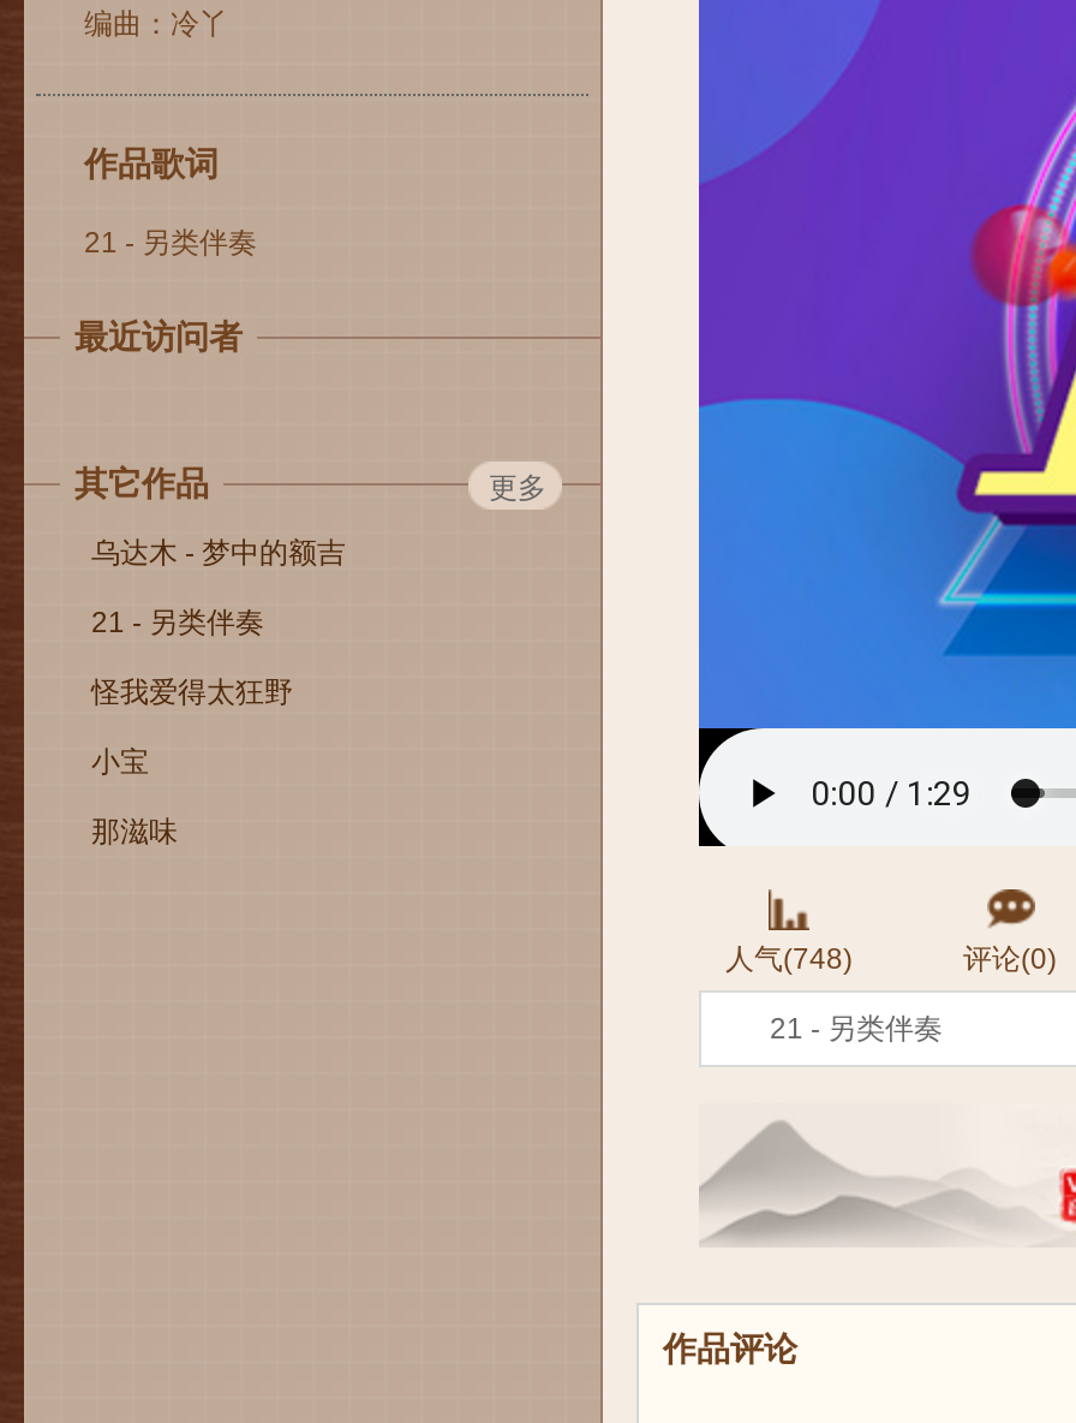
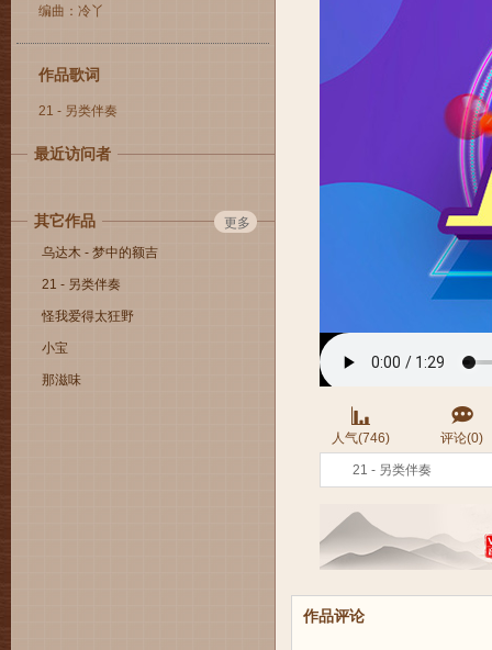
[725,942,853,976] 人气(748) -> [332,430,390,446] 人气(746)

